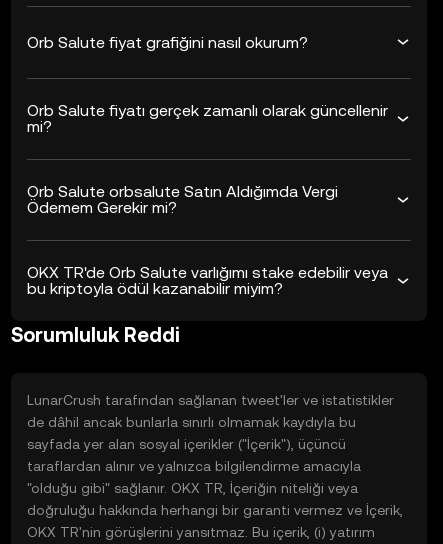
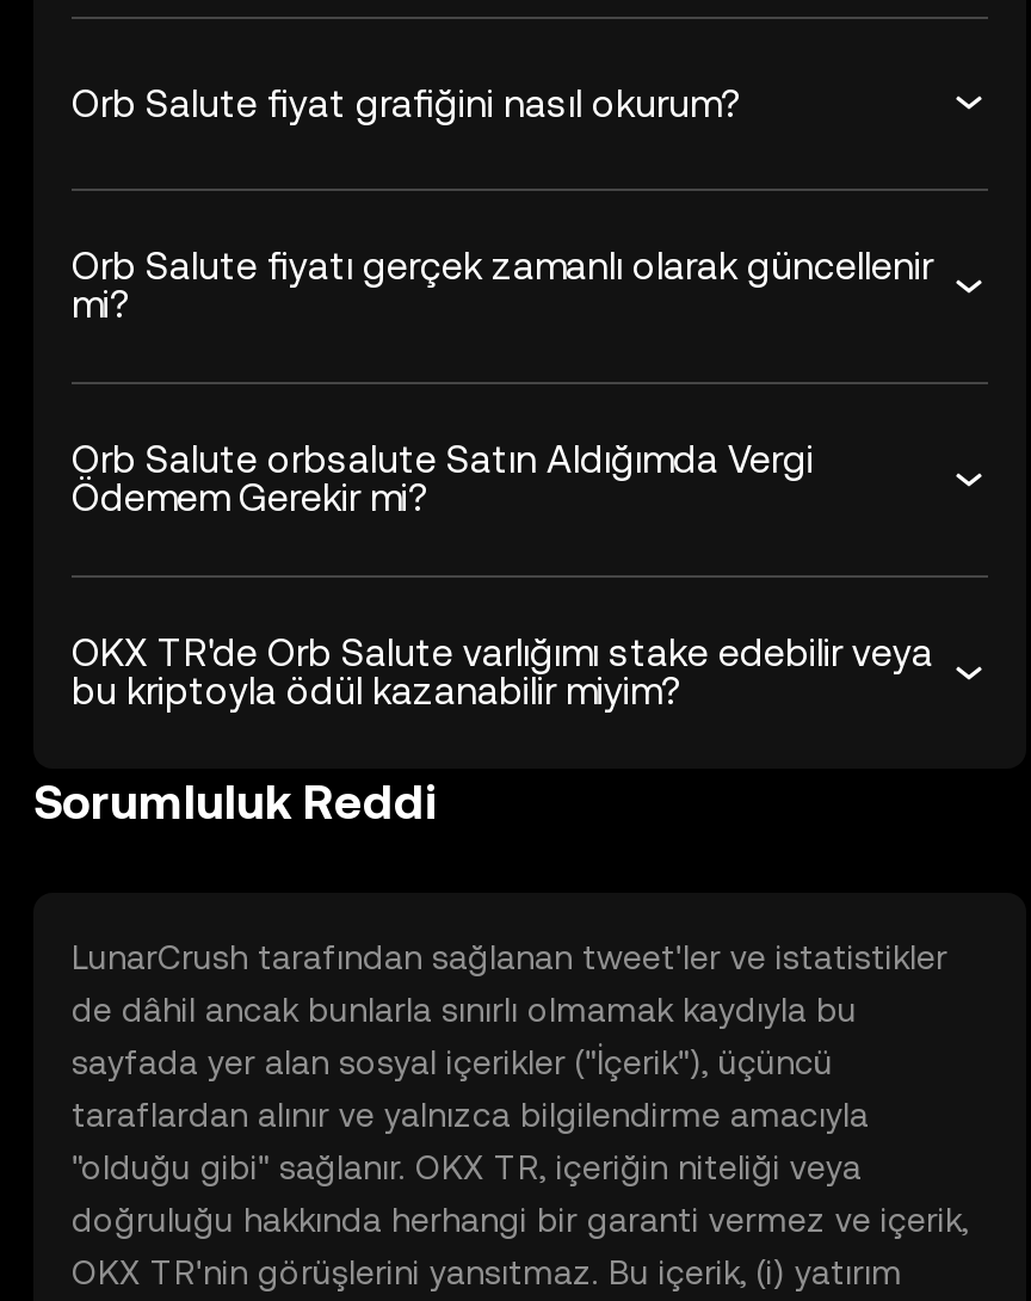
[27,480,358,496] "olduğu gibi" sağlanır. OKX TR, İçeriğin niteliği veya -> [72,1148,862,1186] "olduğu gibi" sağlanır. OKX TR, içeriğin niteliği veya
[27,502,403,518] doğruluğu hakkında herhangi bir garanti vermez ve İçerik, -> [72,1201,969,1239] doğruluğu hakkında herhangi bir garanti vermez ve içerik,

